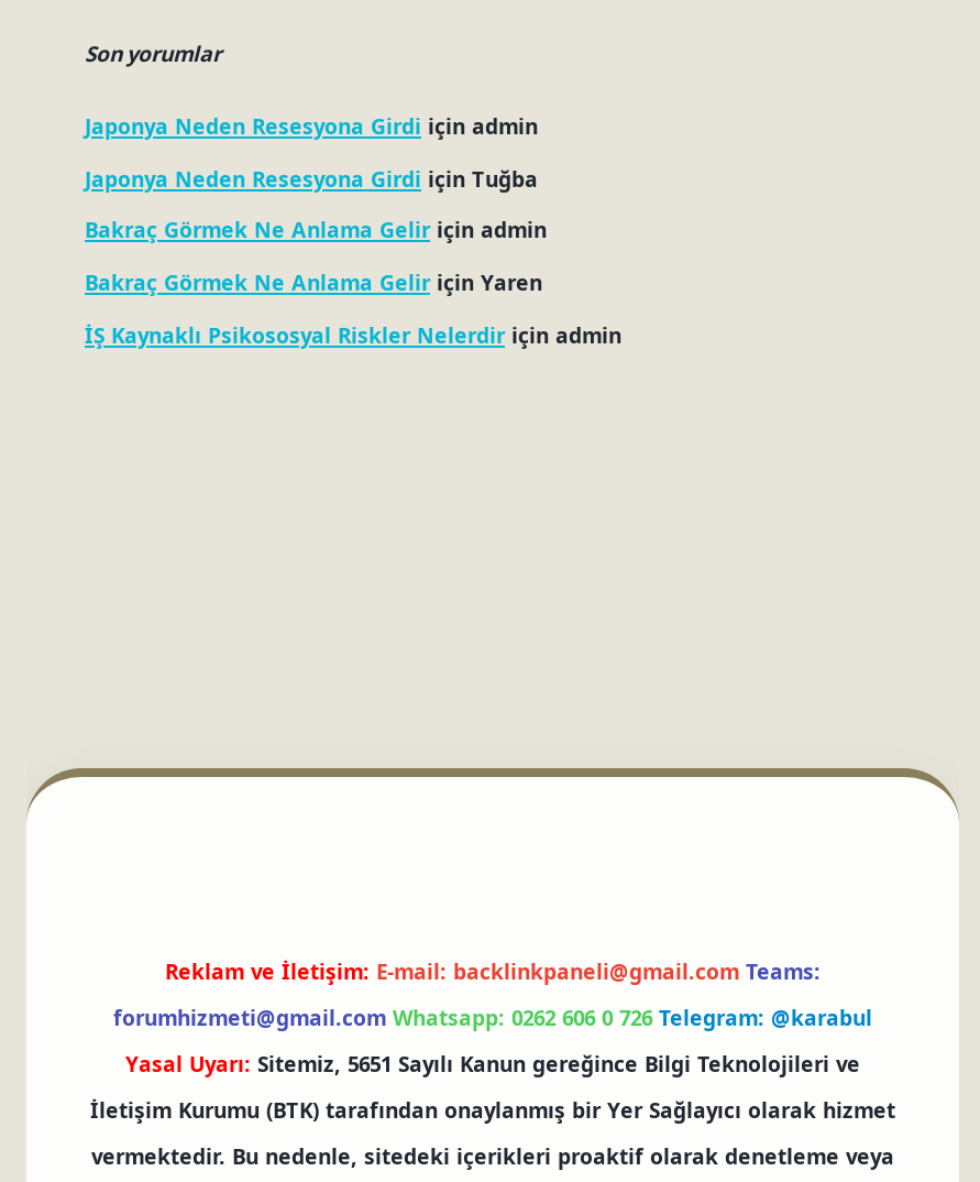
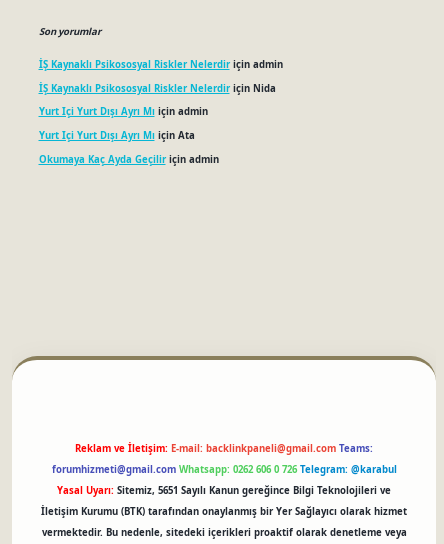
[85,113,547,297] Japonya Neden Resesyona Girdi için admin | Japonya Neden Resesyona Girdi için Tuğba | Bakraç Görmek Ne Anlama Gelir için admin | Bakraç Görmek Ne Anlama Gelir için Yaren -> none
moved [85,320,621,349] -> [38,58,282,71]: İŞ Kaynaklı Psikososyal Riskler Nelerdir için admin
none -> [38,82,275,165] İŞ Kaynaklı Psikososyal Riskler Nelerdir için Nida | Yurt Içi Yurt Dışı Ayrı Mı için admin | Yurt Içi Yurt Dışı Ayrı Mı için Ata | Okumaya Kaç Ayda Geçilir için admin

